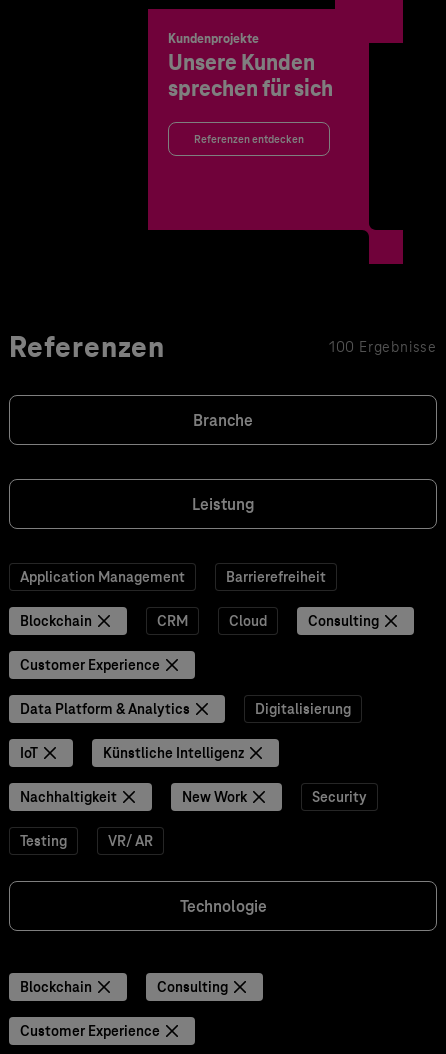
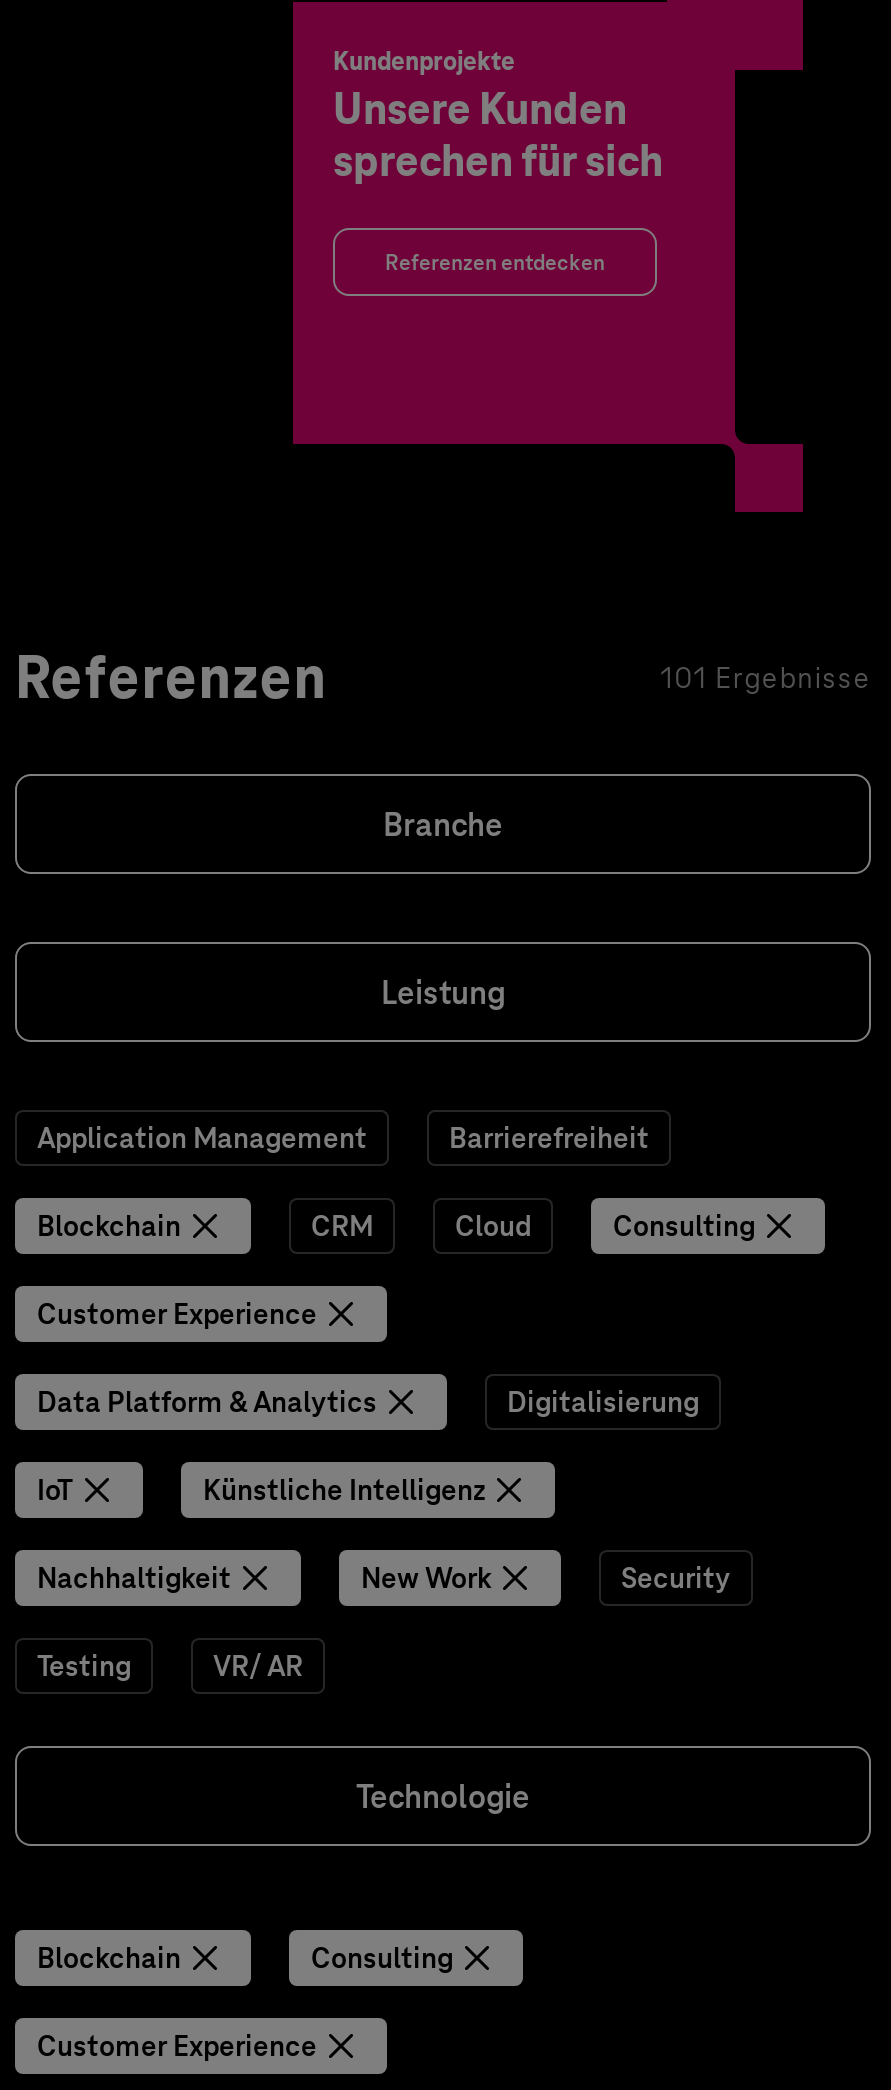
[329,338,437,356] 100 Ergebnisse -> [661,660,871,696] 101 Ergebnisse

